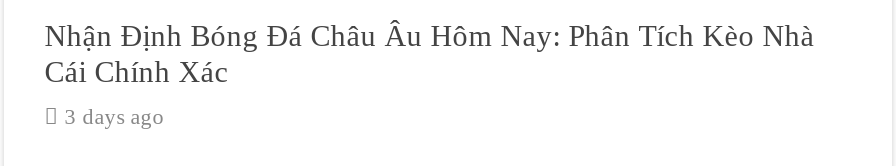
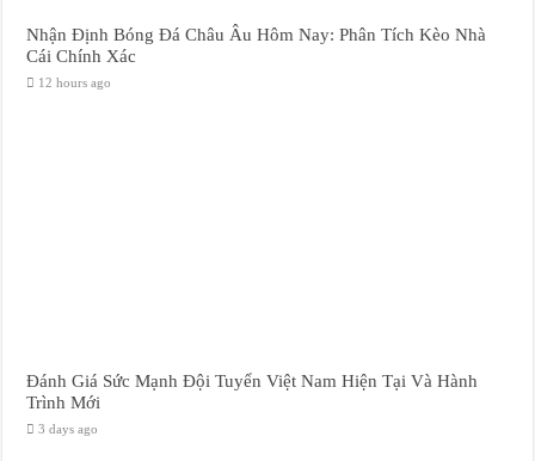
none -> [27,370,478,412] Đánh Giá Sức Mạnh Đội Tuyển Việt Nam Hiện Tại Và Hành | Trình Mới
none -> [38,75,111,90] 12 hours ago

